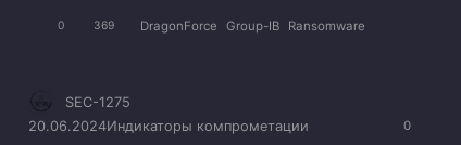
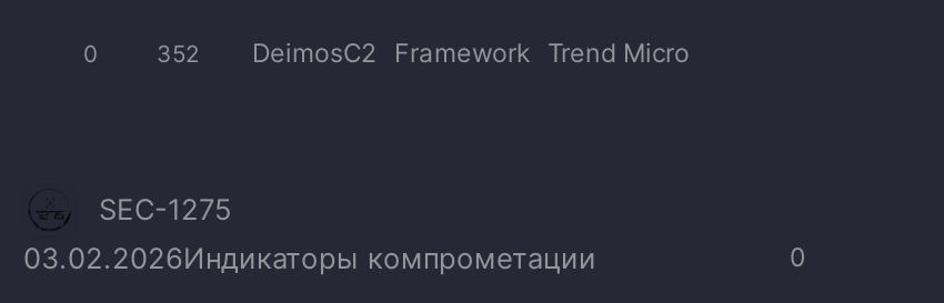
[94,18,365,33] 369 | DragonForce Group-IB Ransomware -> [157,38,690,69] 352 | DeimosC2 Framework Trend Micro
[28,117,309,134] 20.06.2024Индикаторы компрометации -> [23,242,596,275] 03.02.2026Индикаторы компрометации

